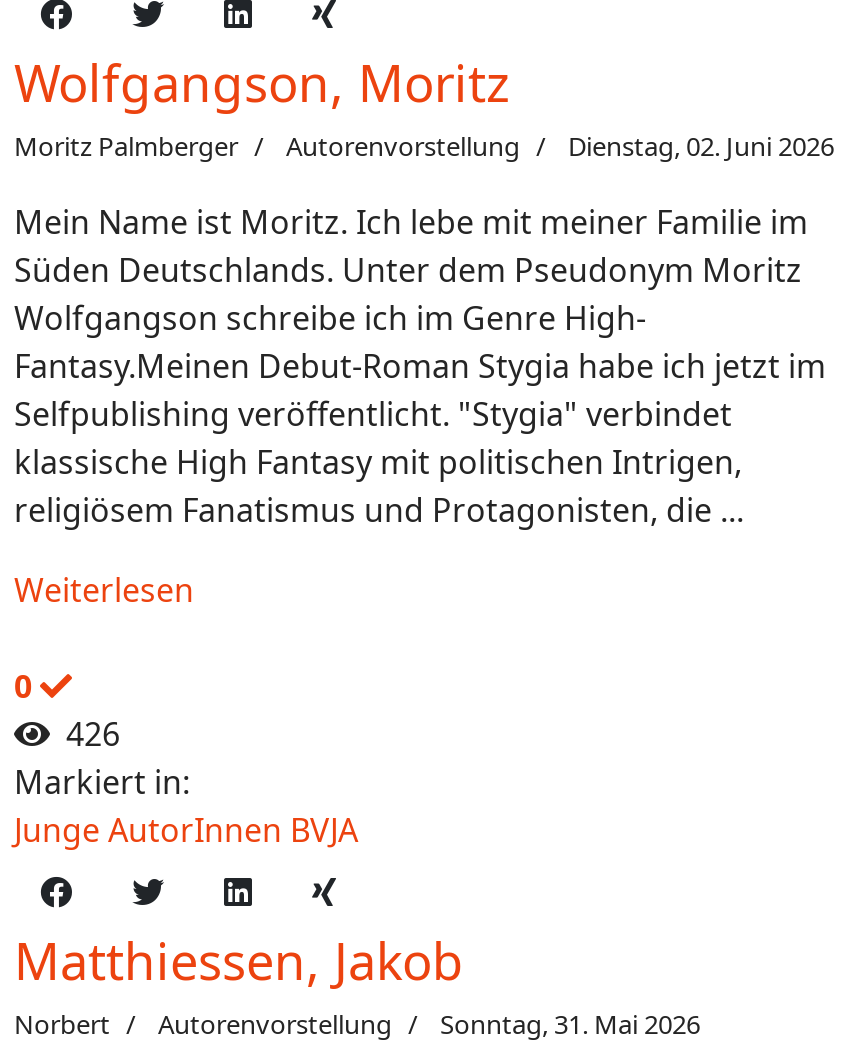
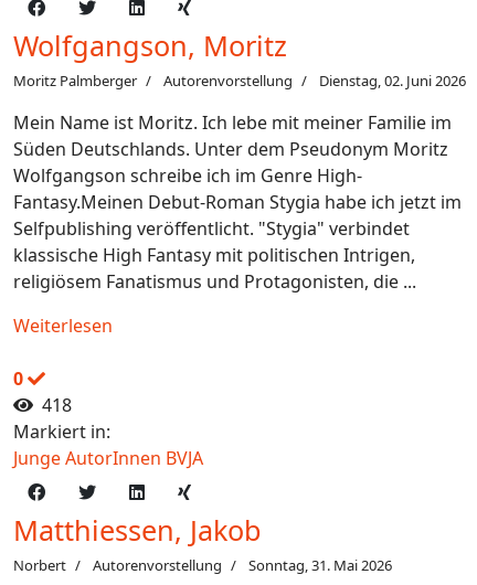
[50,712,120,756] 426 -> [33,393,72,417] 418

